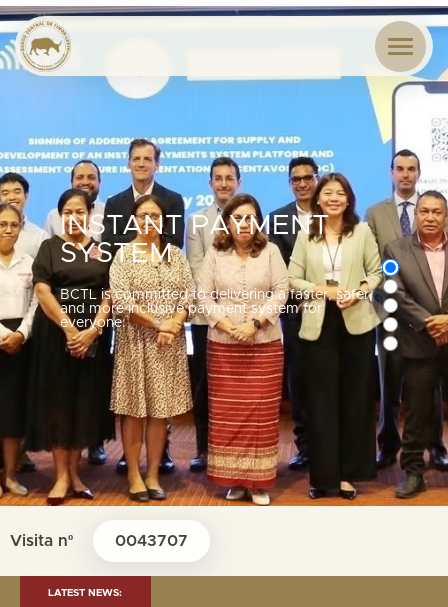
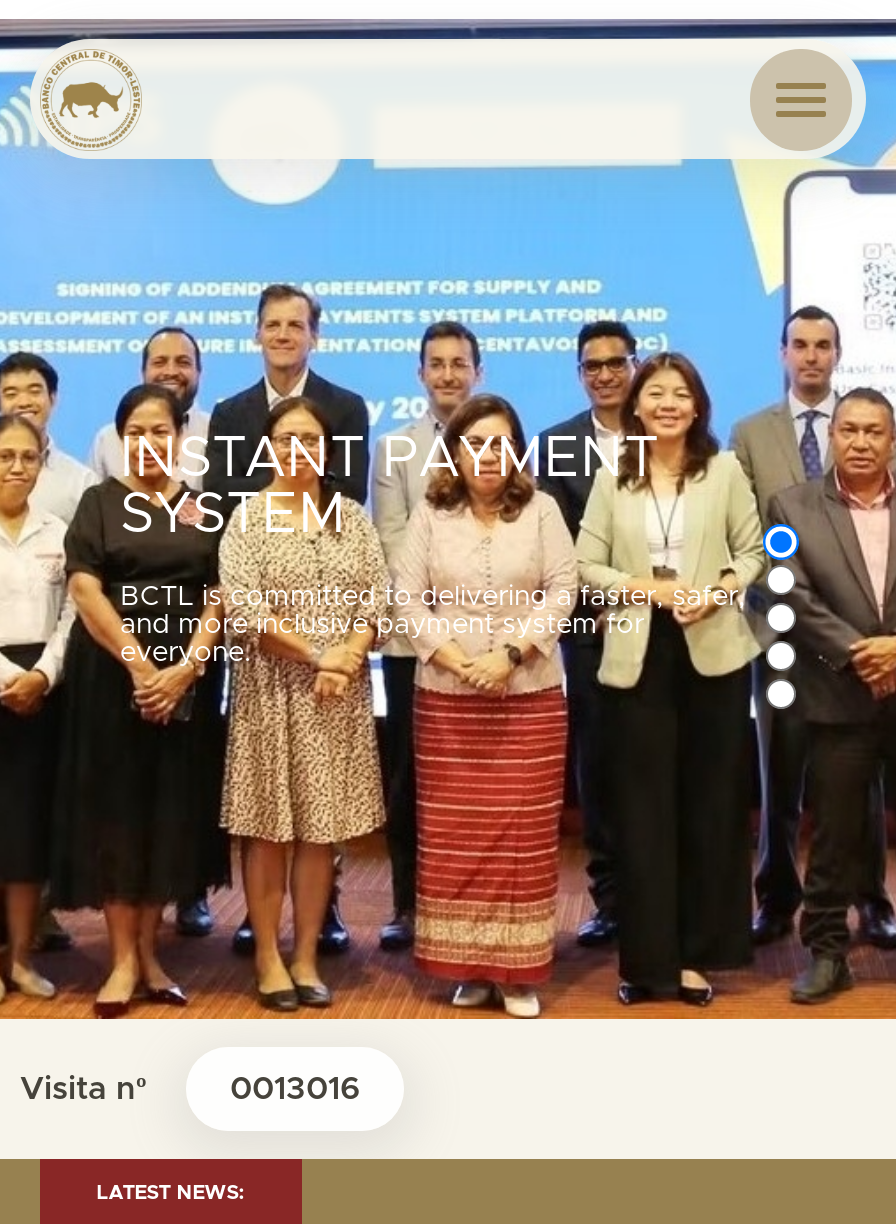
[115,533,188,549] 0043707 -> [230,1073,360,1105] 0013016

